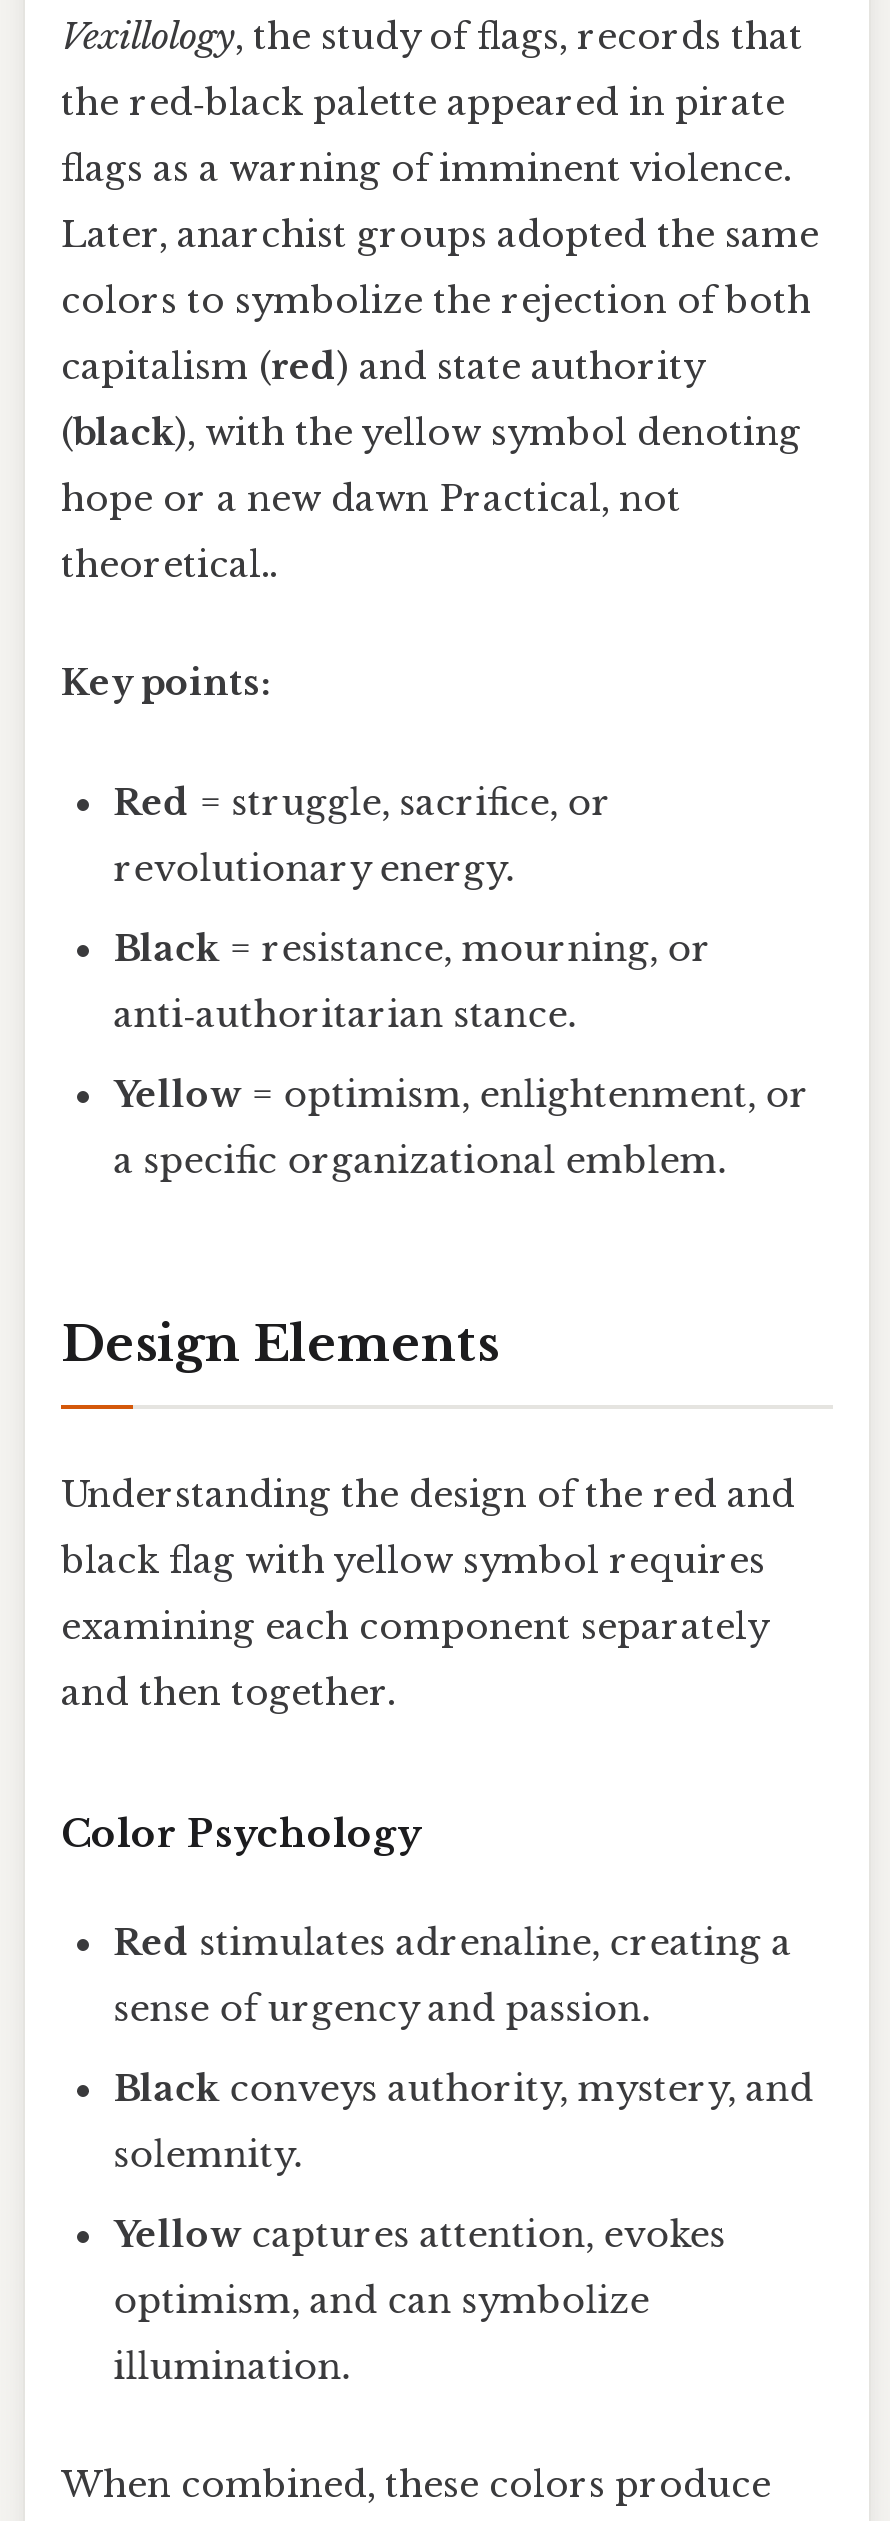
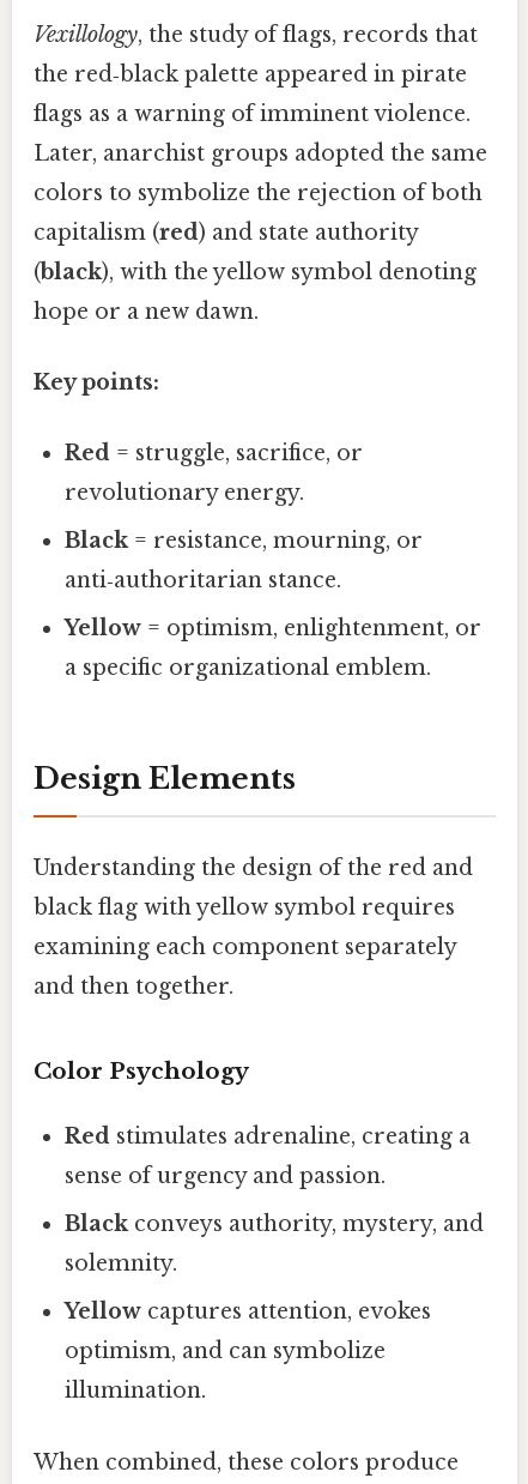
[61,477,681,587] hope or a new dawn Practical, not | theoretical.. -> [34,298,259,325] hope or a new dawn.

